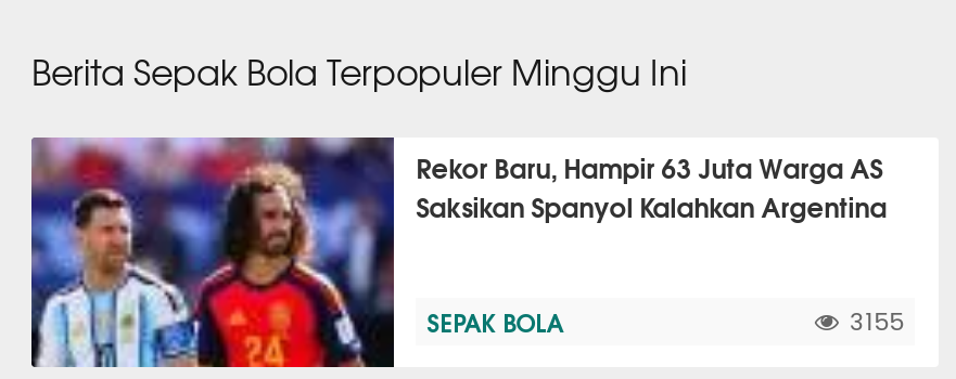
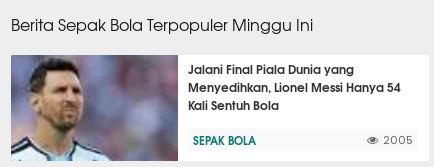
[29,138,887,369] [image] | Rekor Baru, Hampir 63 Juta Warga AS | Saksikan Spanyol Kalahkan Argentina -> [10,54,401,162] [image] | Jalani Final Piala Dunia yang | Menyedihkan, Lionel Messi Hanya 54 | Kali Sentuh Bola
[850,311,904,335] 3155 -> [383,135,413,146] 2005

